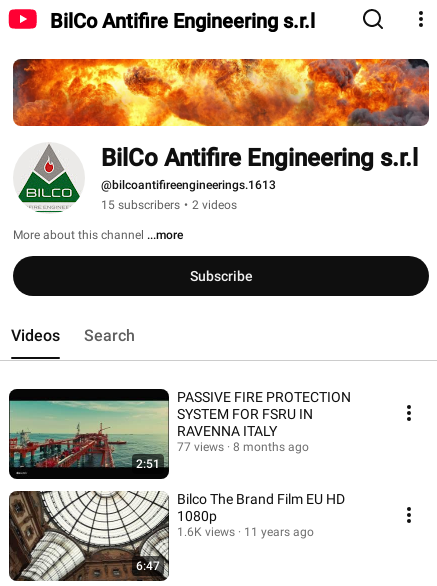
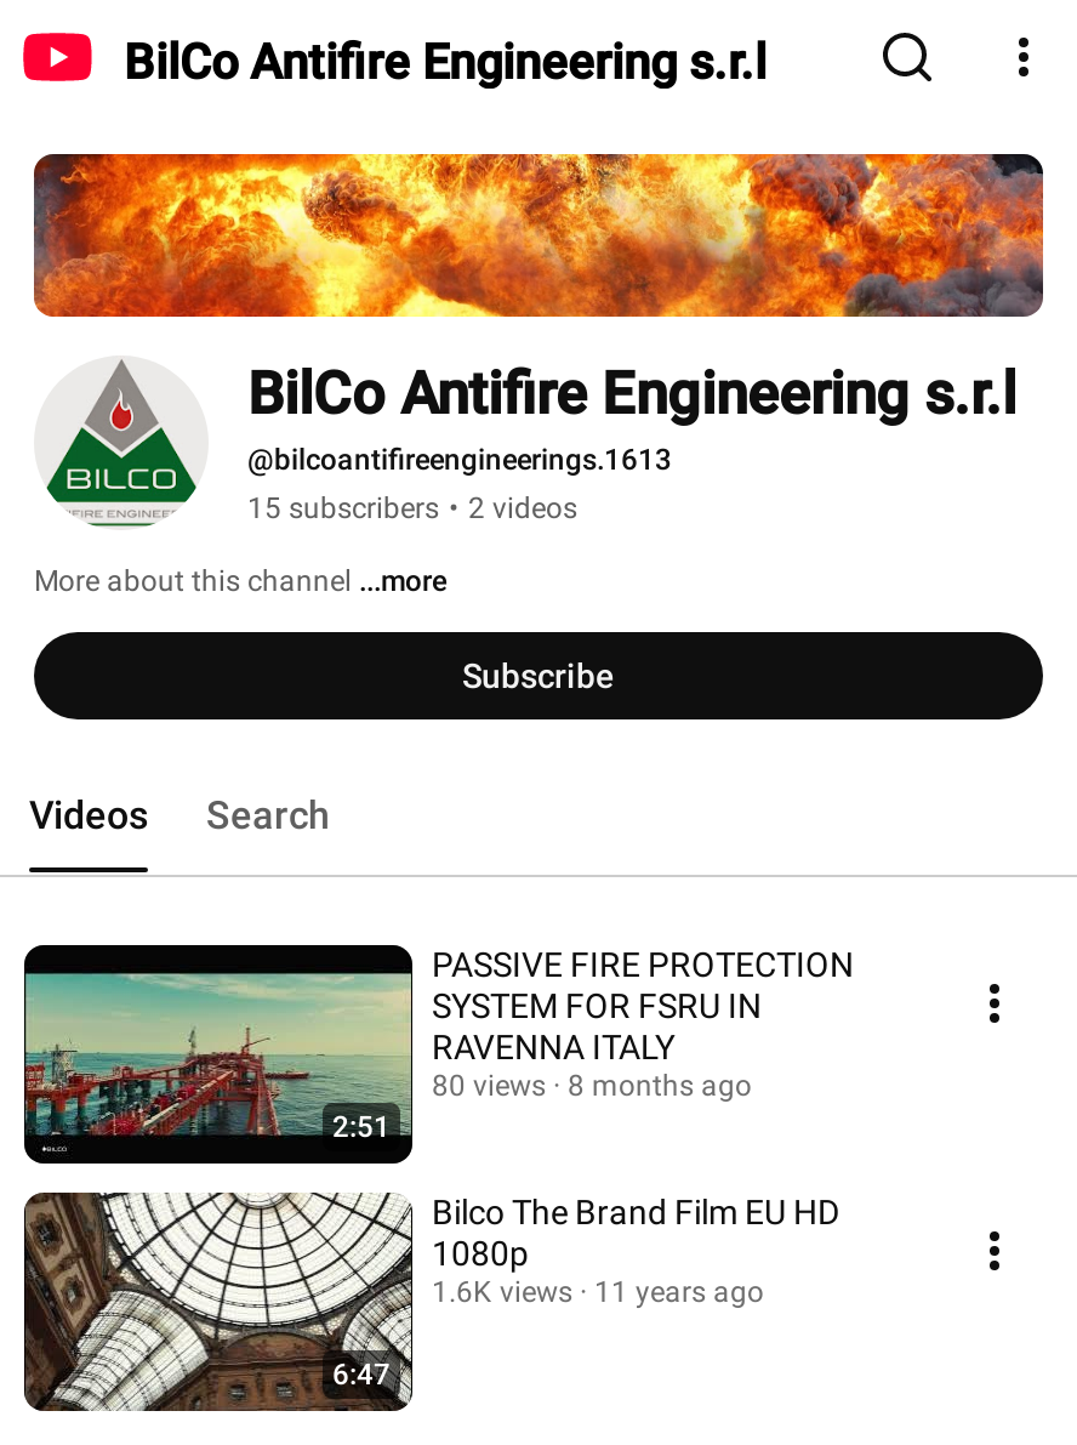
[177,440,309,454] 77 views 8 months ago -> [432,1069,752,1103] 80 views 8 months ago

